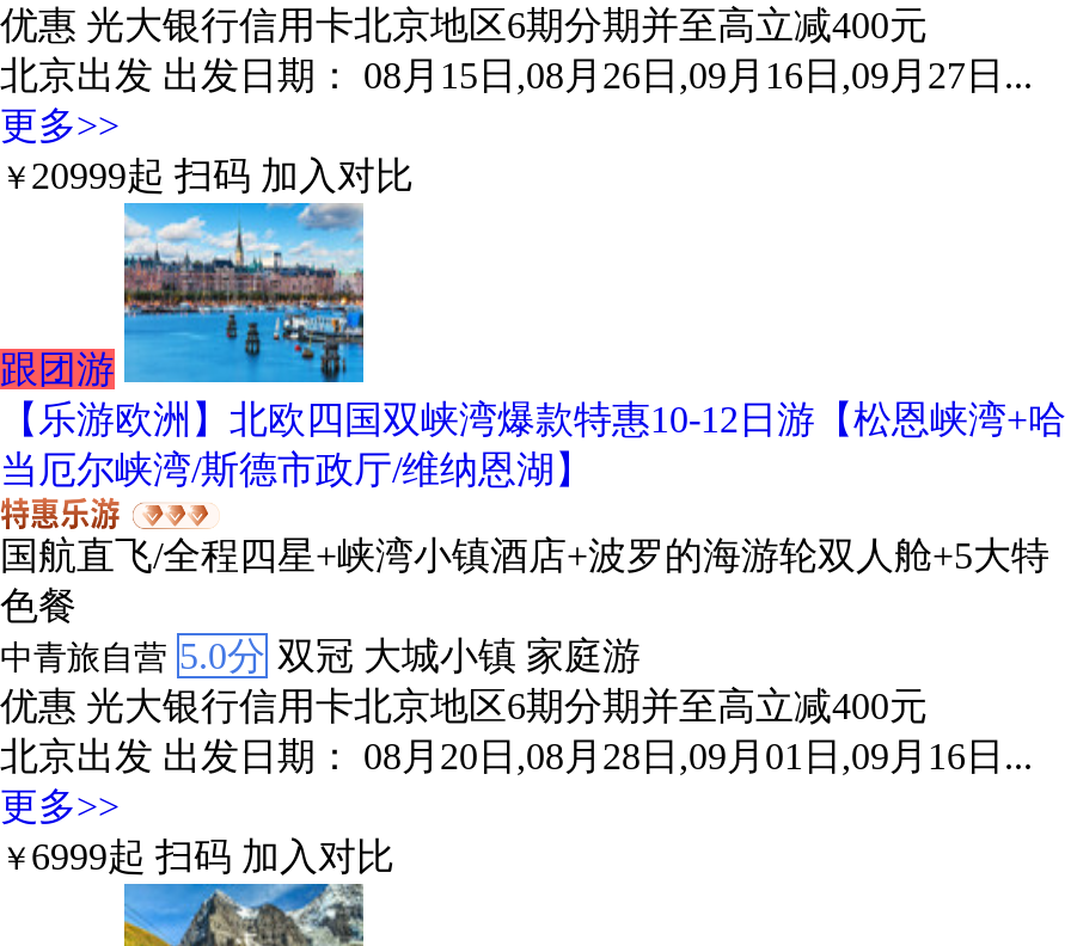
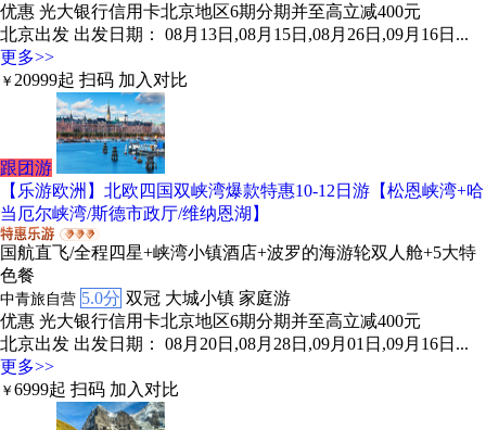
[0,55,1033,96] 北京出发 出发日期： 08月15日,08月26日,09月16日,09月27日... -> [0,25,469,43] 北京出发 出发日期： 08月13日,08月15日,08月26日,09月16日...

